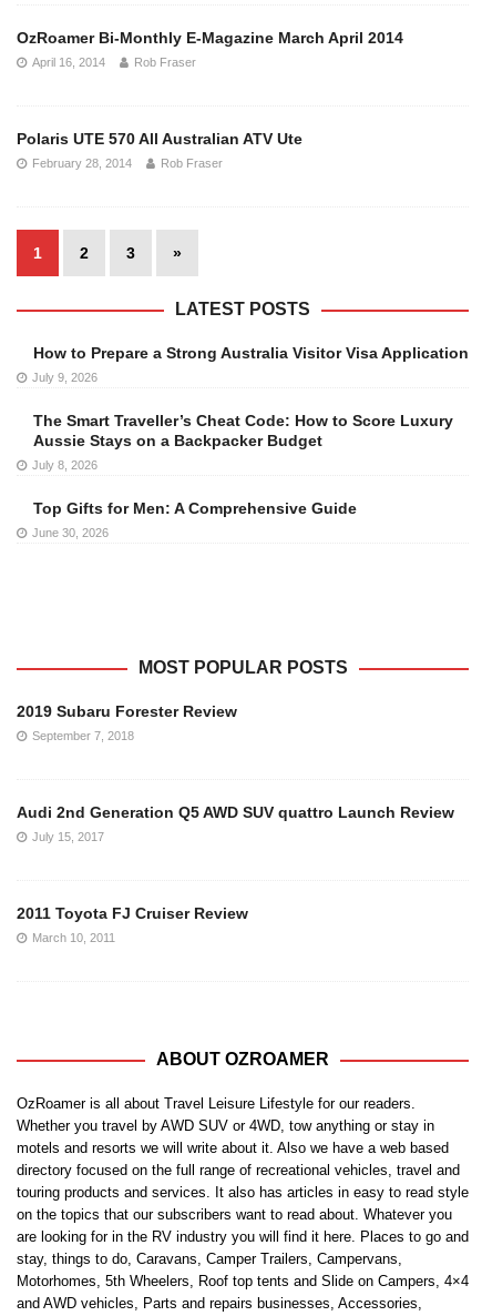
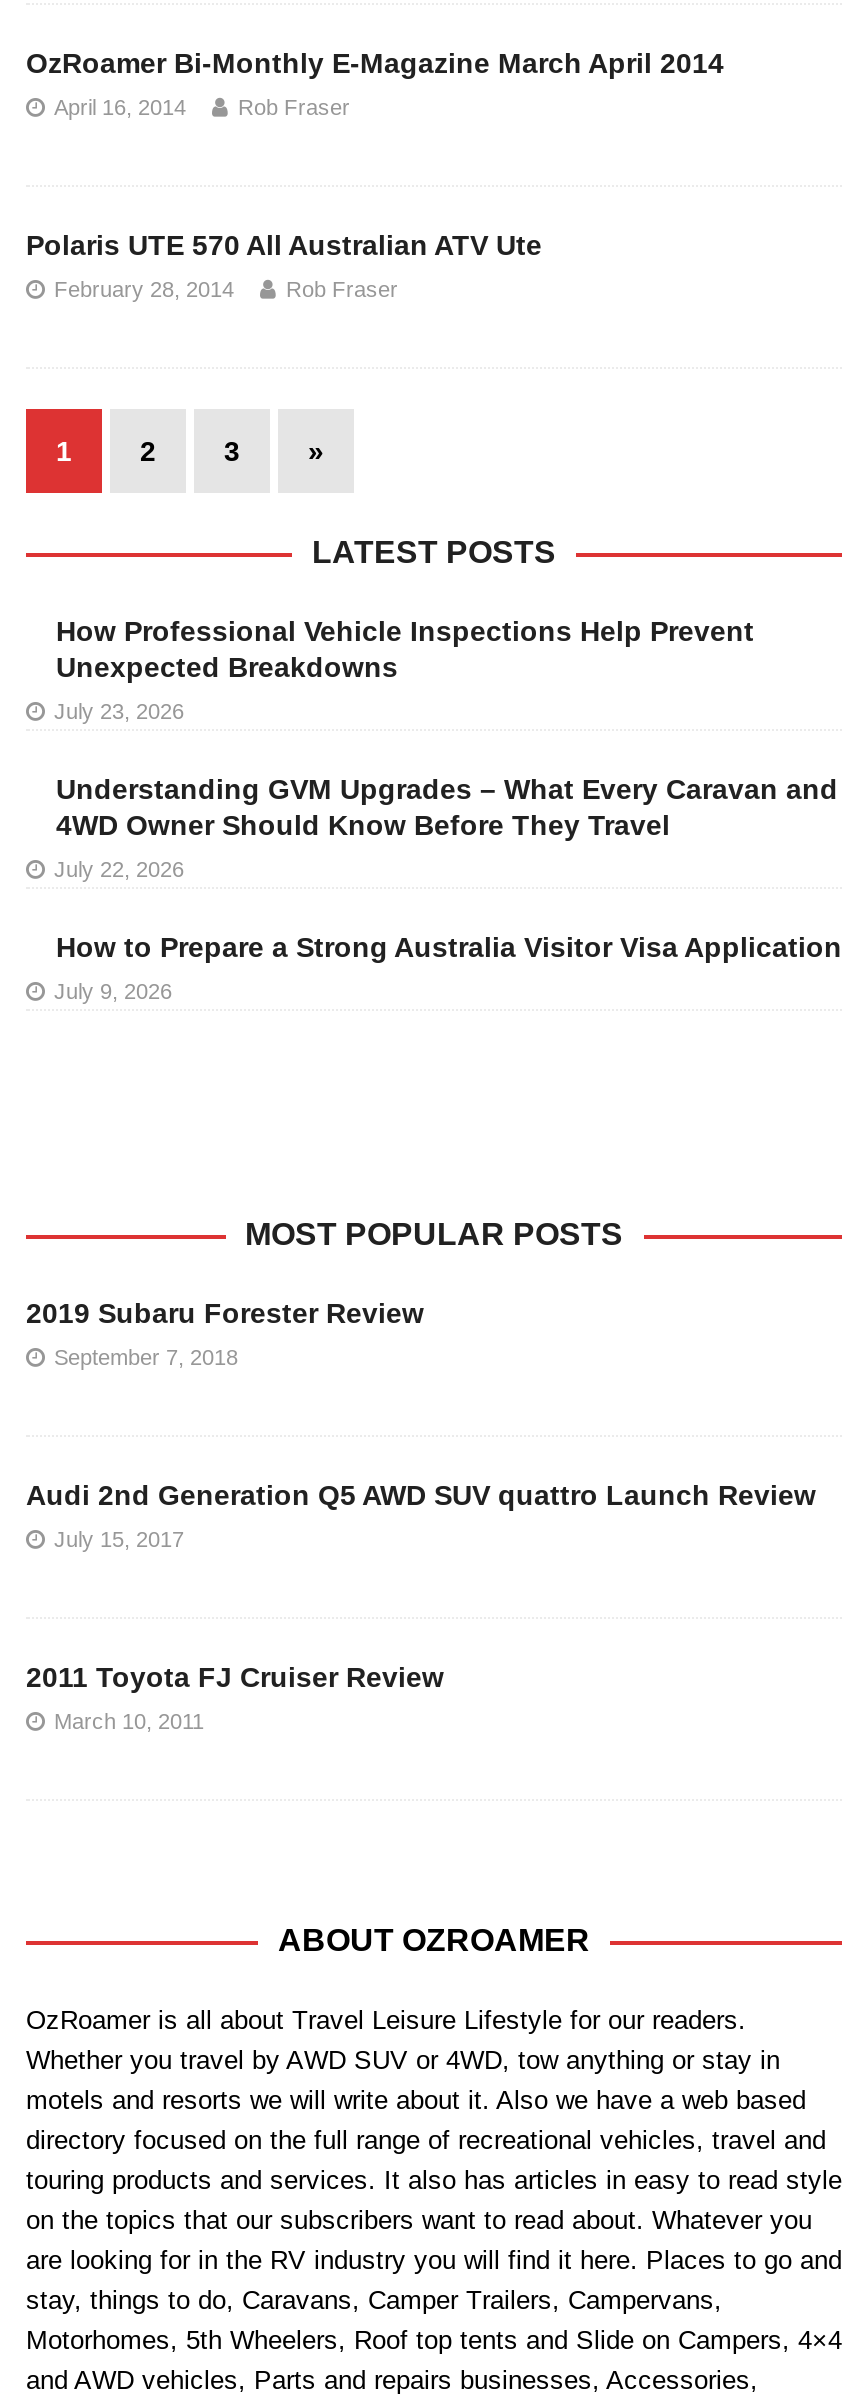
none -> [54,615,838,881] How Professional Vehicle Inspections Help Prevent | Unexpected Breakdowns | July 23, 2026 | Understanding GVM Upgrades – What Every Caravan and | 4WD Owner Should Know Before They Travel | July 22, 2026
moved [32,344,469,384] -> [54,931,842,1003]: How to Prepare a Strong Australia Visitor Visa Application | July 9, 2026
[32,412,453,539] The Smart Traveller’s Cheat Code: How to Score Luxury | Aussie Stays on a Backpacker Budget | July 8, 2026 | Top Gifts for Men: A Comprehensive Guide | June 30, 2026 -> none

